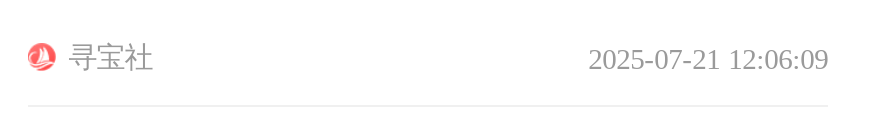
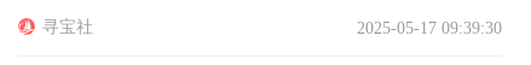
[588,43,828,75] 2025-07-21 12:06:09 -> [357,18,502,37] 2025-05-17 09:39:30

